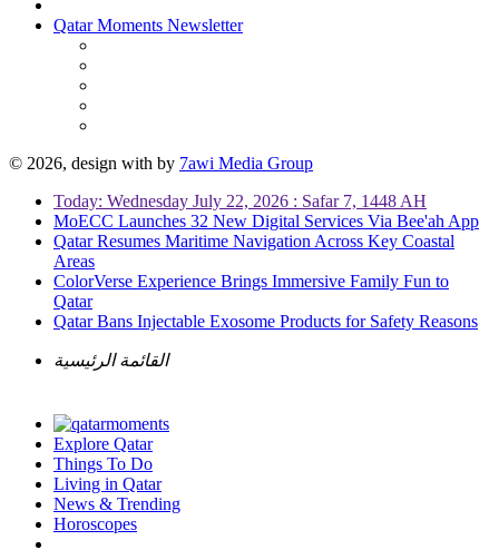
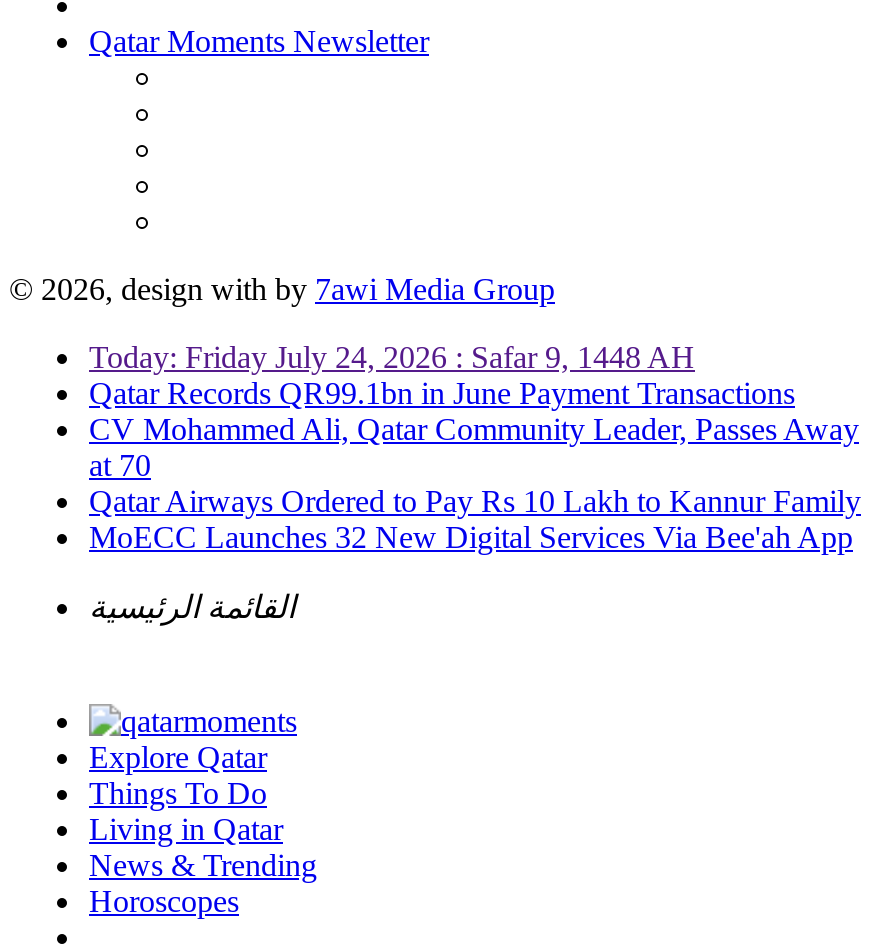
[53,191,427,210] Today: Wednesday July 22, 2026 : Safar 7, 1448 AH -> [89,340,861,518] Today: Friday July 24, 2026 : Safar 9, 1448 AH | Qatar Records QR99.1bn in June Payment Transactions | CV Mohammed Ali, Qatar Community Leader, Passes Away | at 70 | Qatar Airways Ordered to Pay Rs 10 Lakh to Kannur Family
moved [53,212,479,230] -> [89,520,853,554]: MoECC Launches 32 New Digital Services Via Bee'ah App
[53,232,478,331] Qatar Resumes Maritime Navigation Across Key Coastal | Areas | ColorVerse Experience Brings Immersive Family Fun to | Qatar | Qatar Bans Injectable Exosome Products for Safety Reasons -> none

